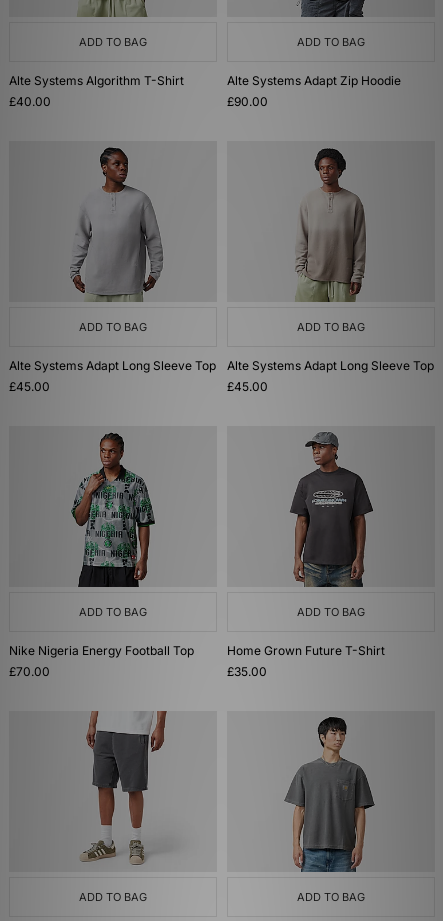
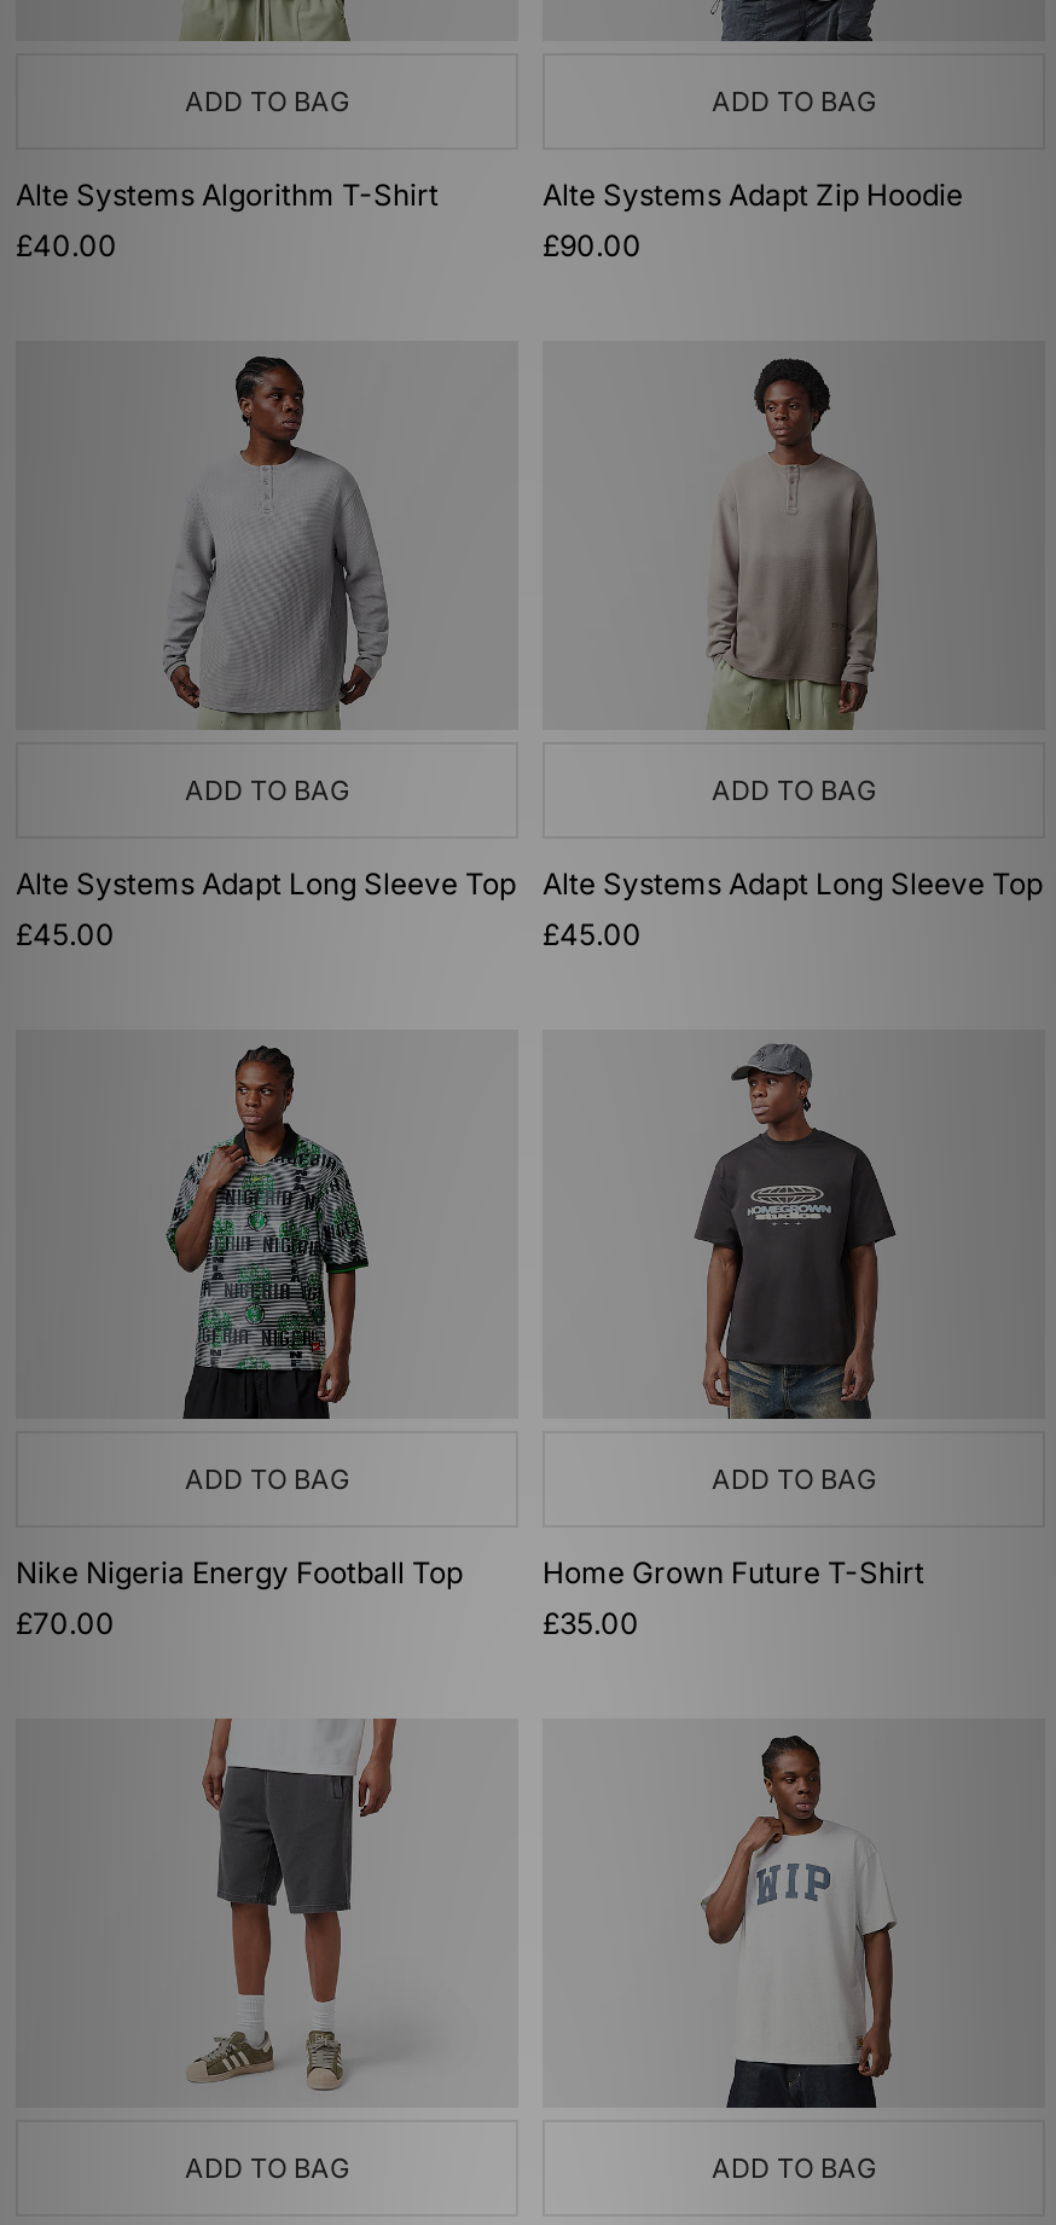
[284,716,375,873] [image] -> [683,1733,898,2110] [image]

